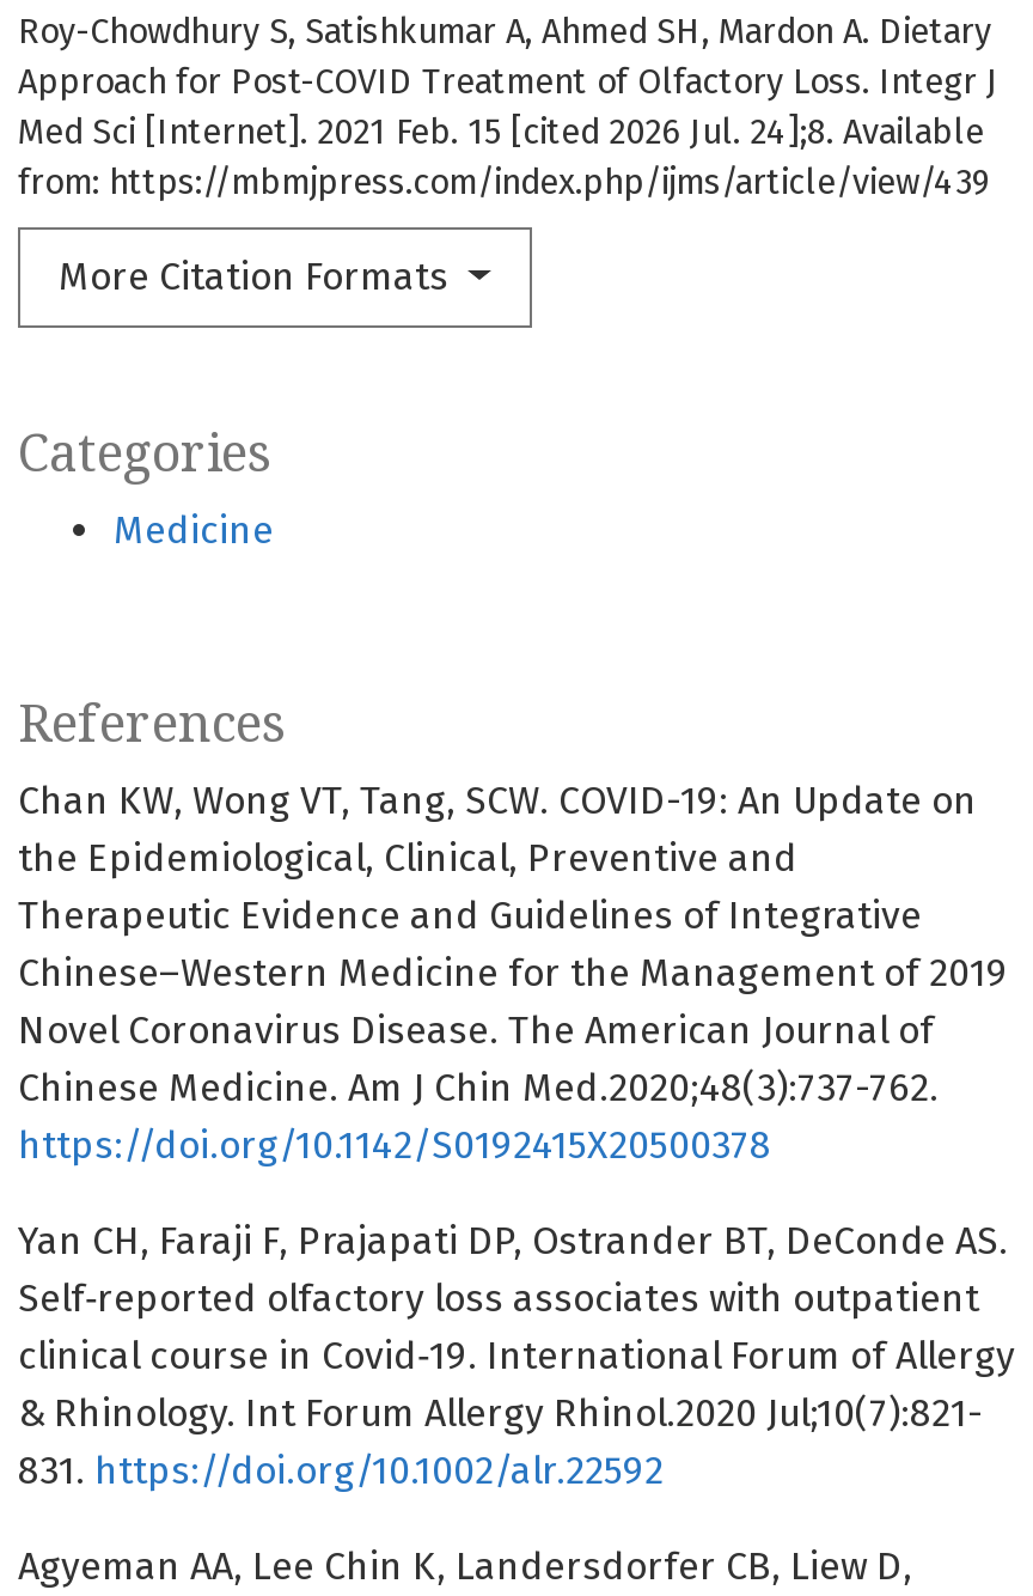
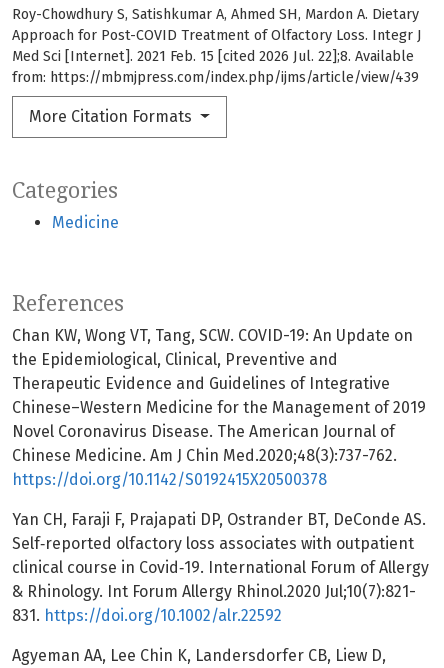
[18,113,984,154] Med Sci [Internet]. 2021 Feb. 15 [cited 2026 Jul. 24];8. Available -> [12,48,414,65] Med Sci [Internet]. 2021 Feb. 15 [cited 2026 Jul. 22];8. Available

